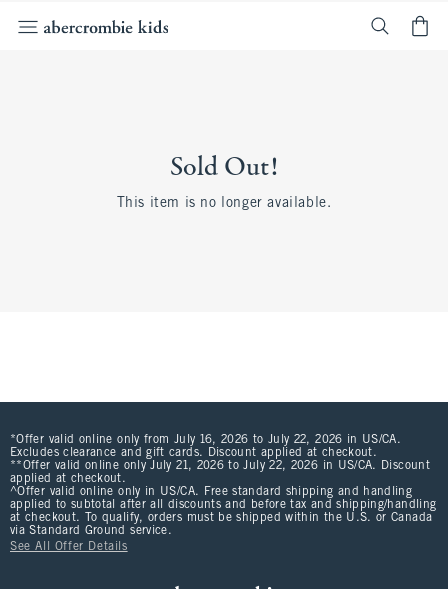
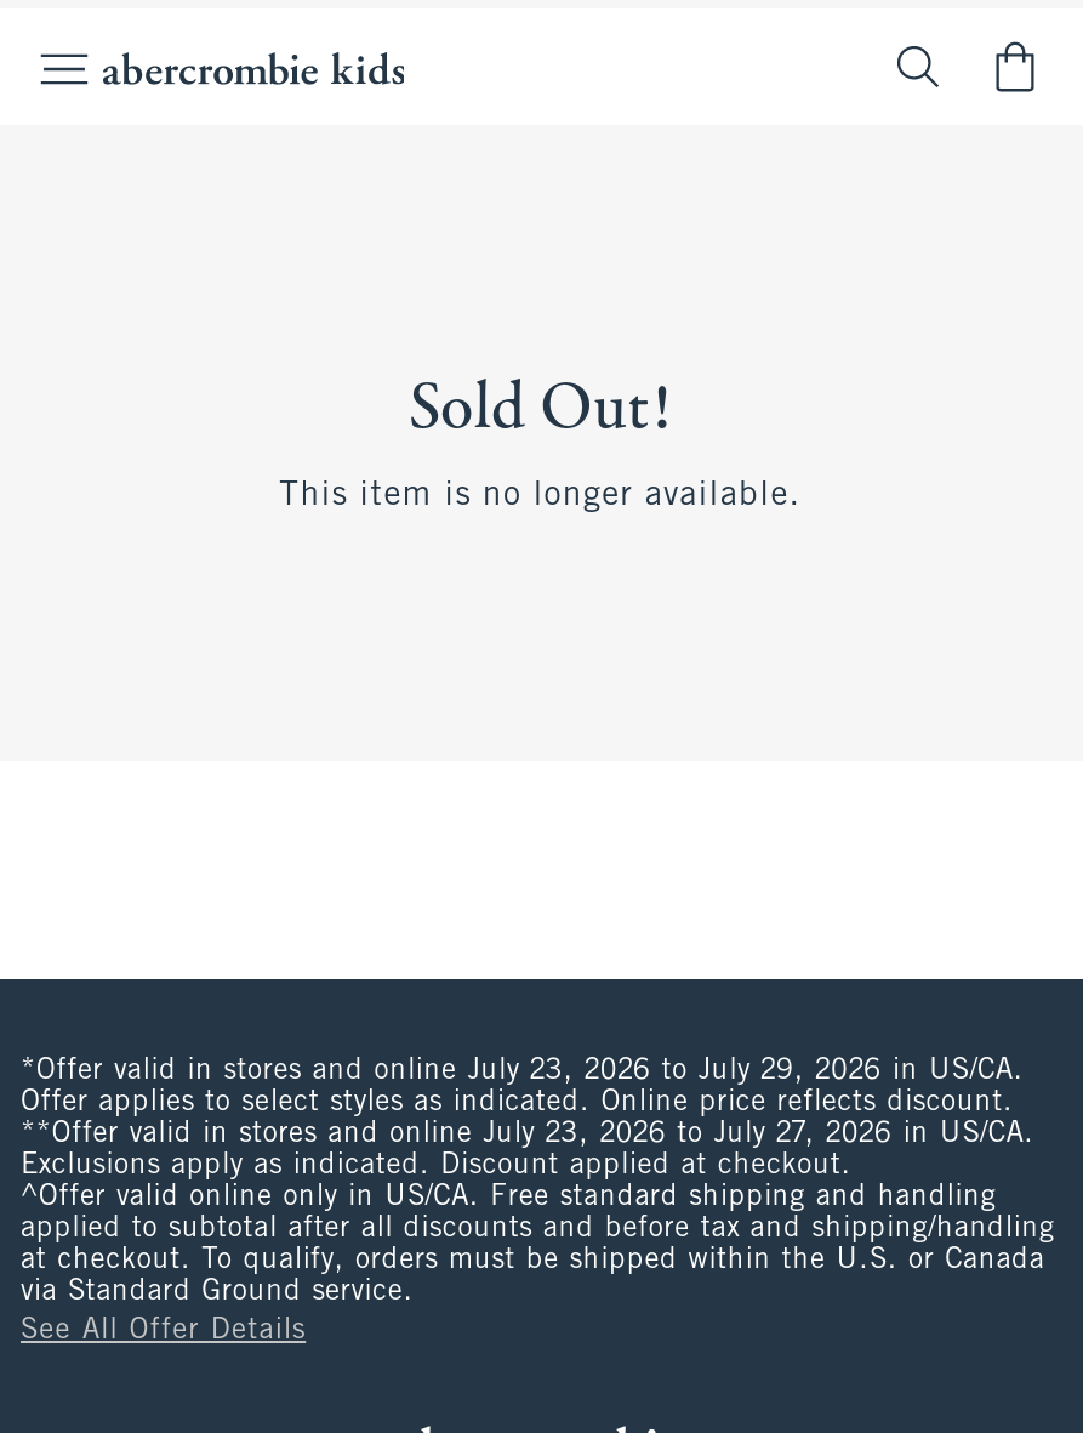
[10,434,430,485] *Offer valid online only from July 16, 2026 to July 22, 2026 in US/CA. | Excludes clearance and gift cards. Discount applied at checkout. | **Offer valid online only July 21, 2026 to July 22, 2026 in US/CA. Discount | applied at checkout. -> [21,1057,1034,1181] *Offer valid in stores and online July 23, 2026 to July 29, 2026 in US/CA. | Offer applies to select styles as indicated. Online price reflects discount. | **Offer valid in stores and online July 23, 2026 to July 27, 2026 in US/CA. | Exclusions apply as indicated. Discount applied at checkout.

